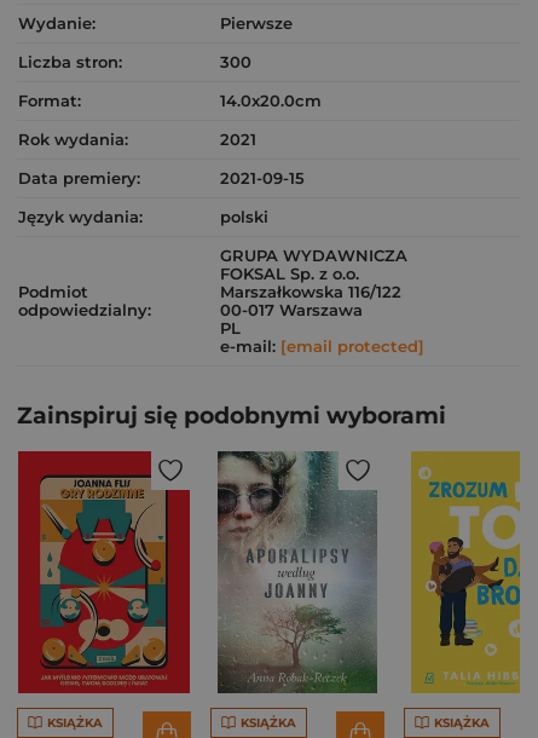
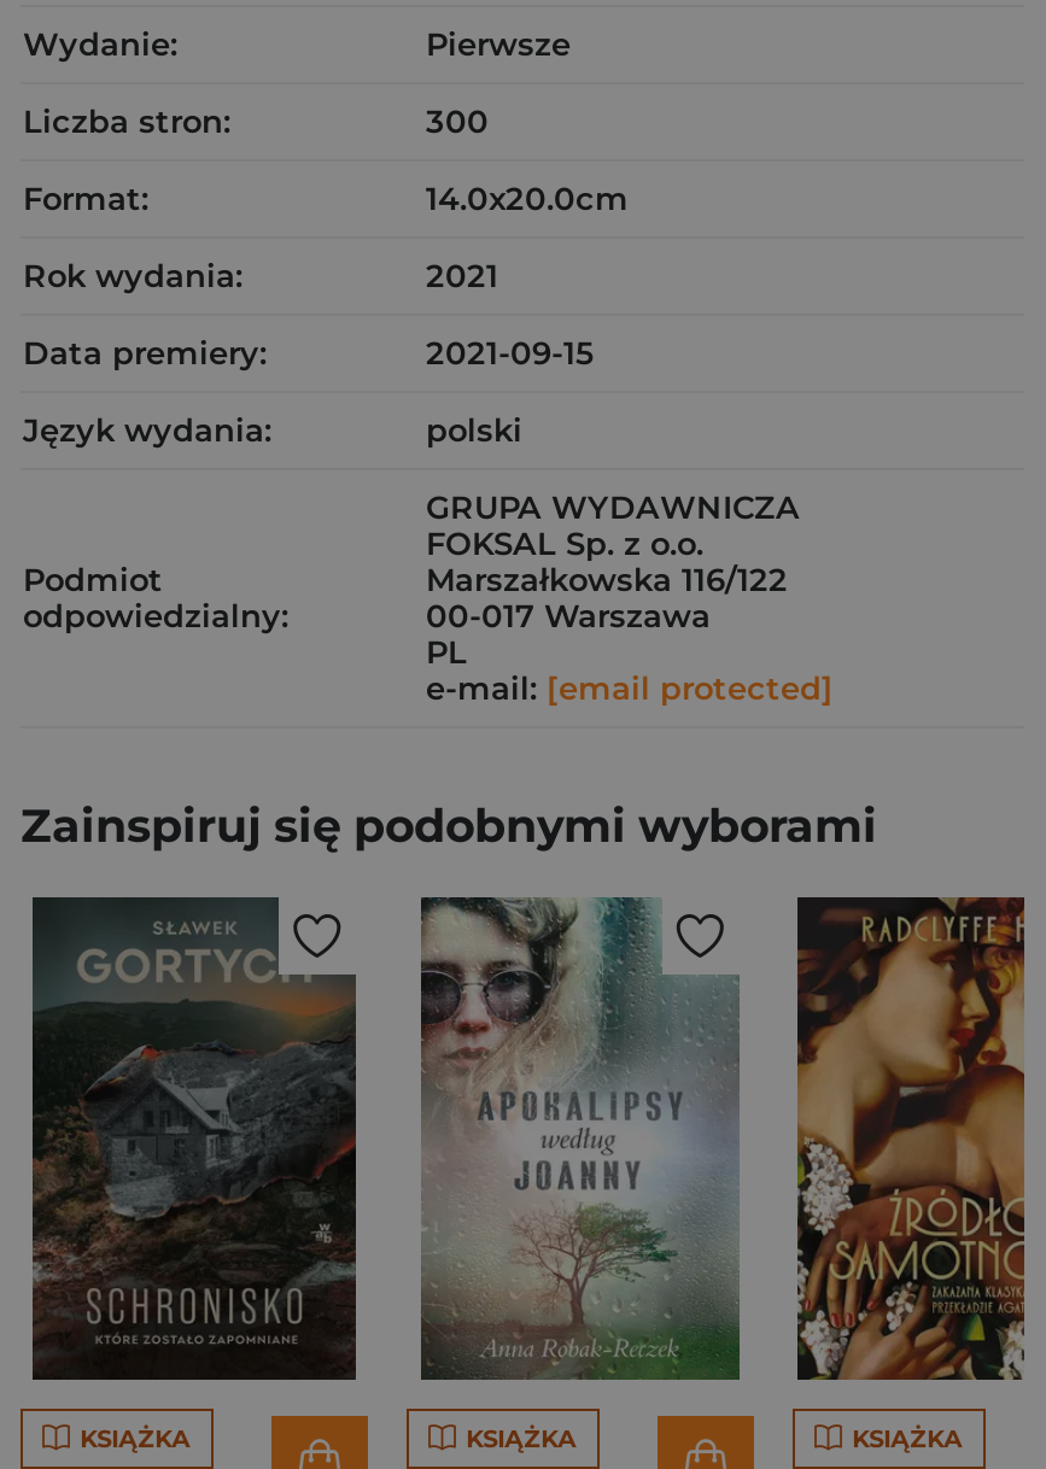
[17,450,191,694] [image] -> [23,895,366,1382] [image]
[406,450,521,694] [image] -> [795,895,1027,1382] [image]

